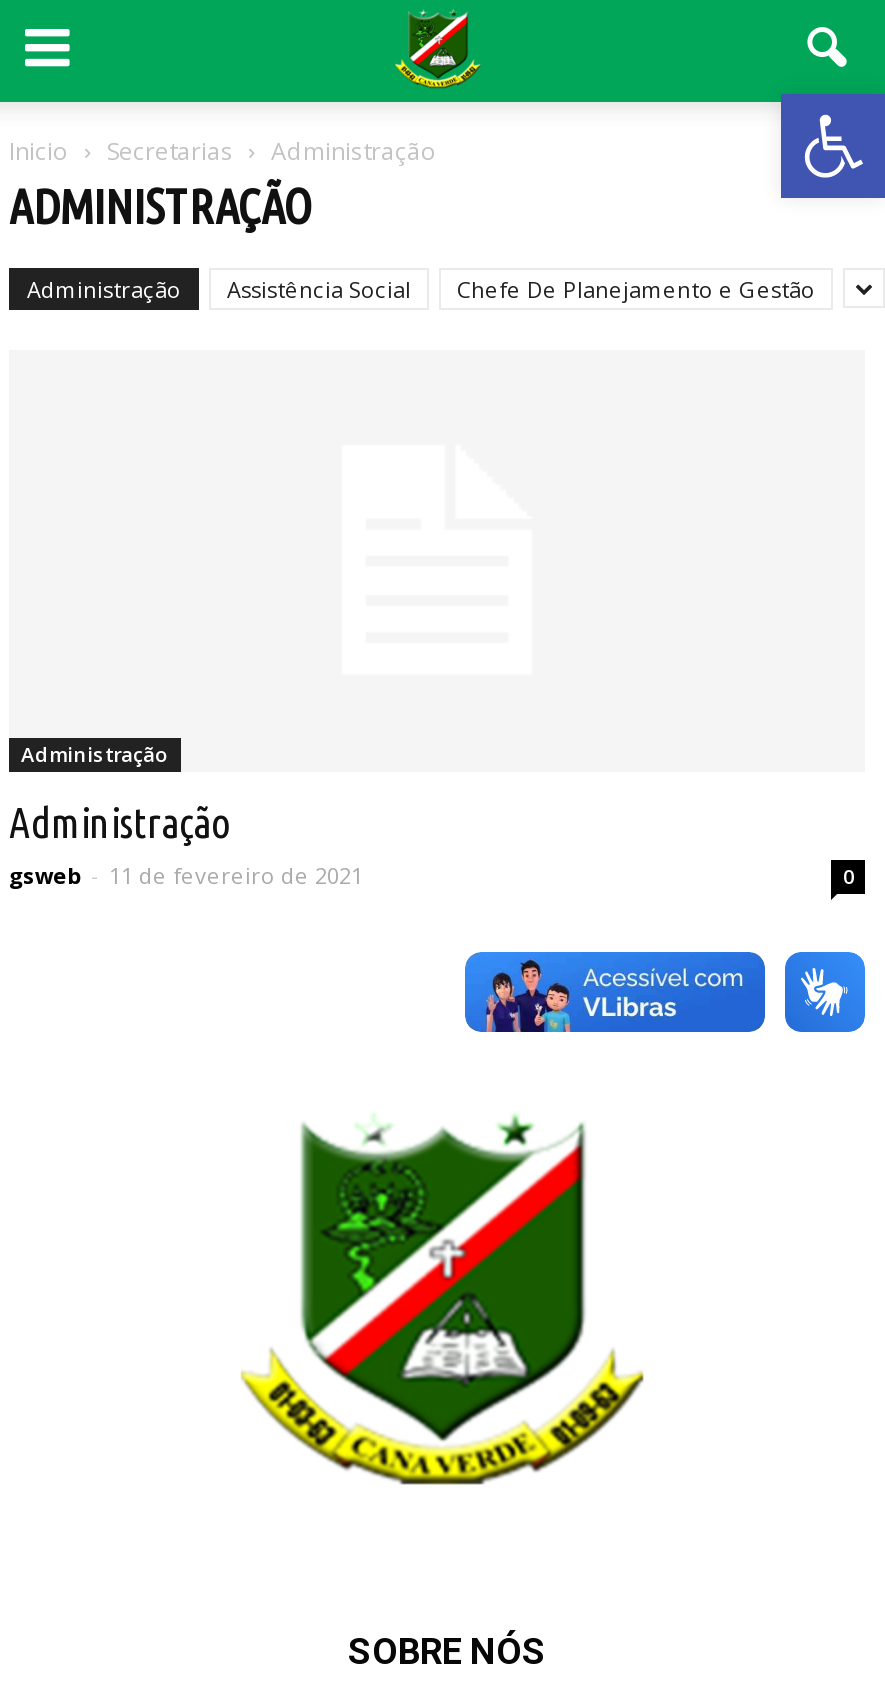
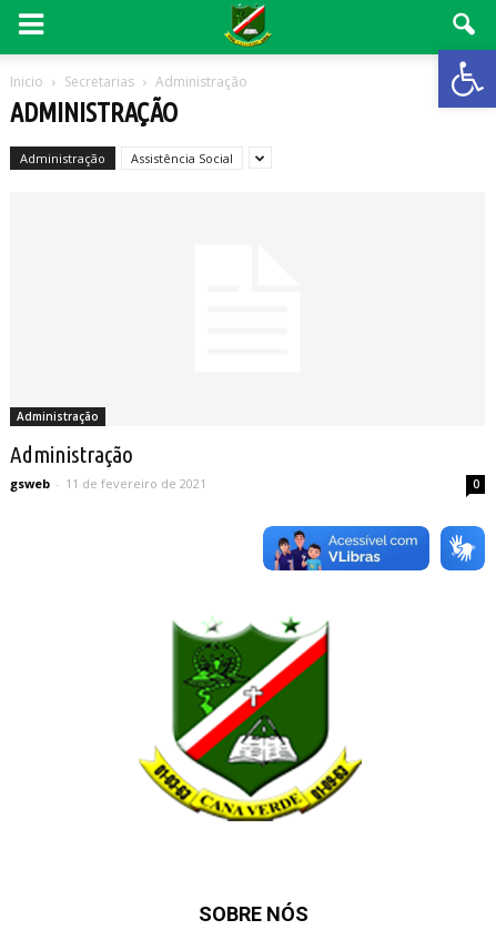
[457,274,815,304] Chefe De Planejamento e Gestão -> none

